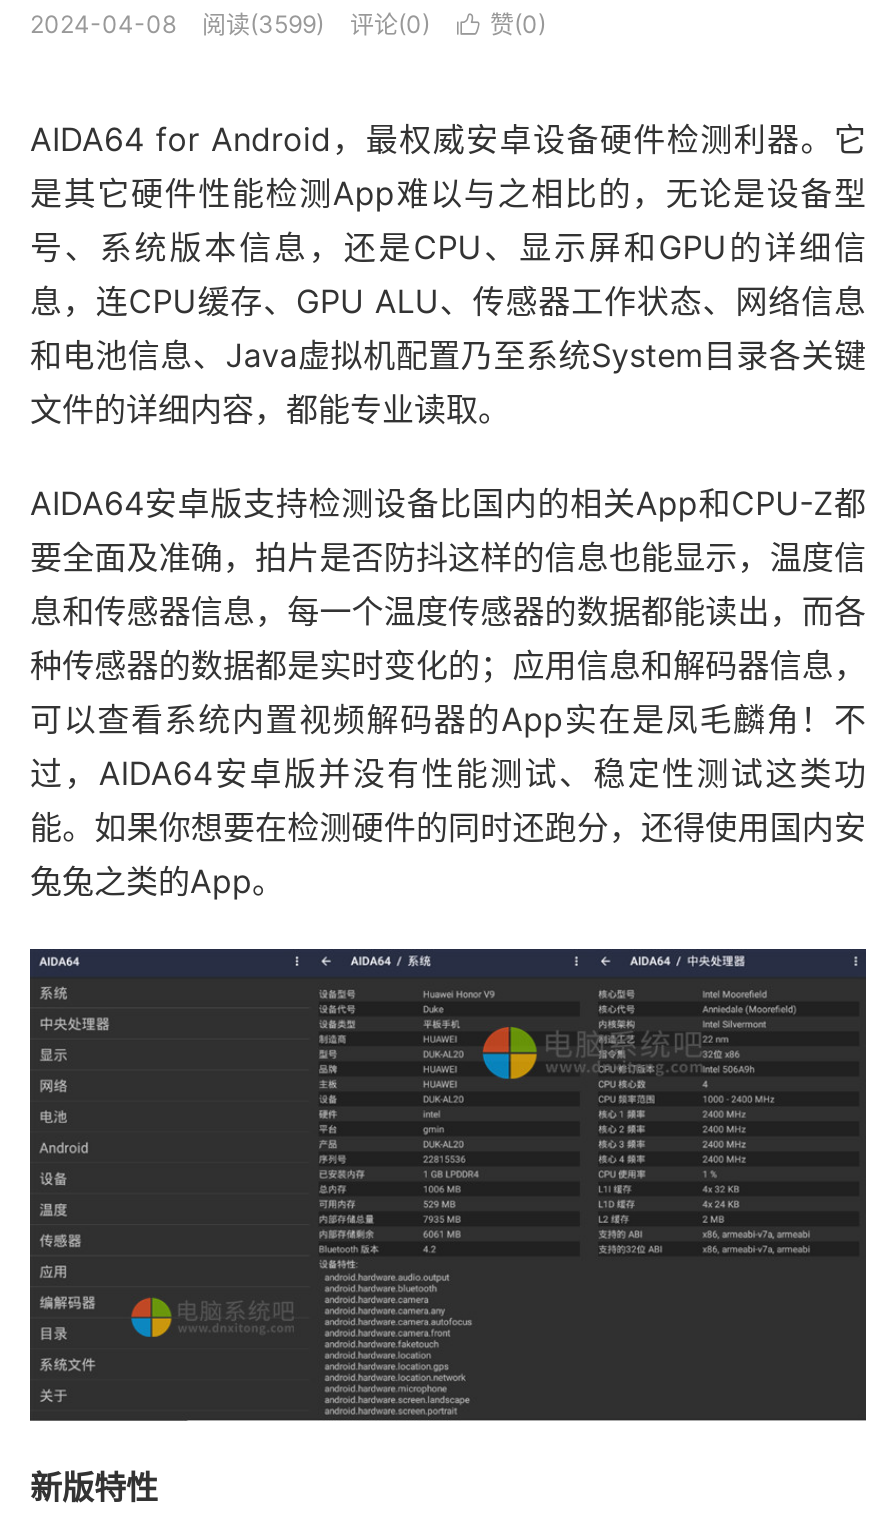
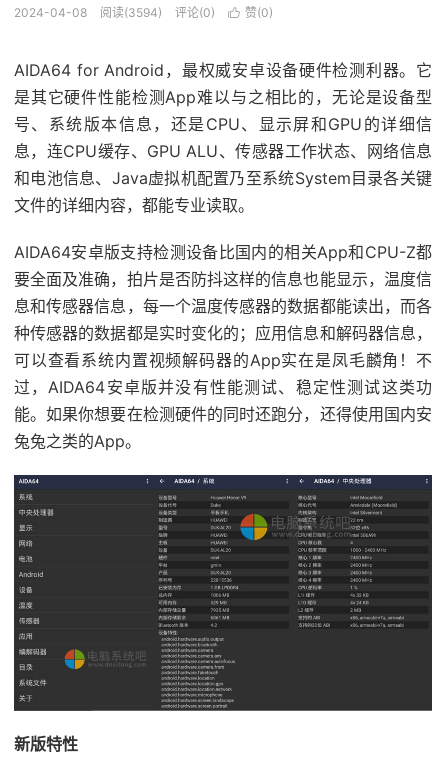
[202,9,324,39] 阅读(3599) -> [100,5,162,20] 阅读(3594)

